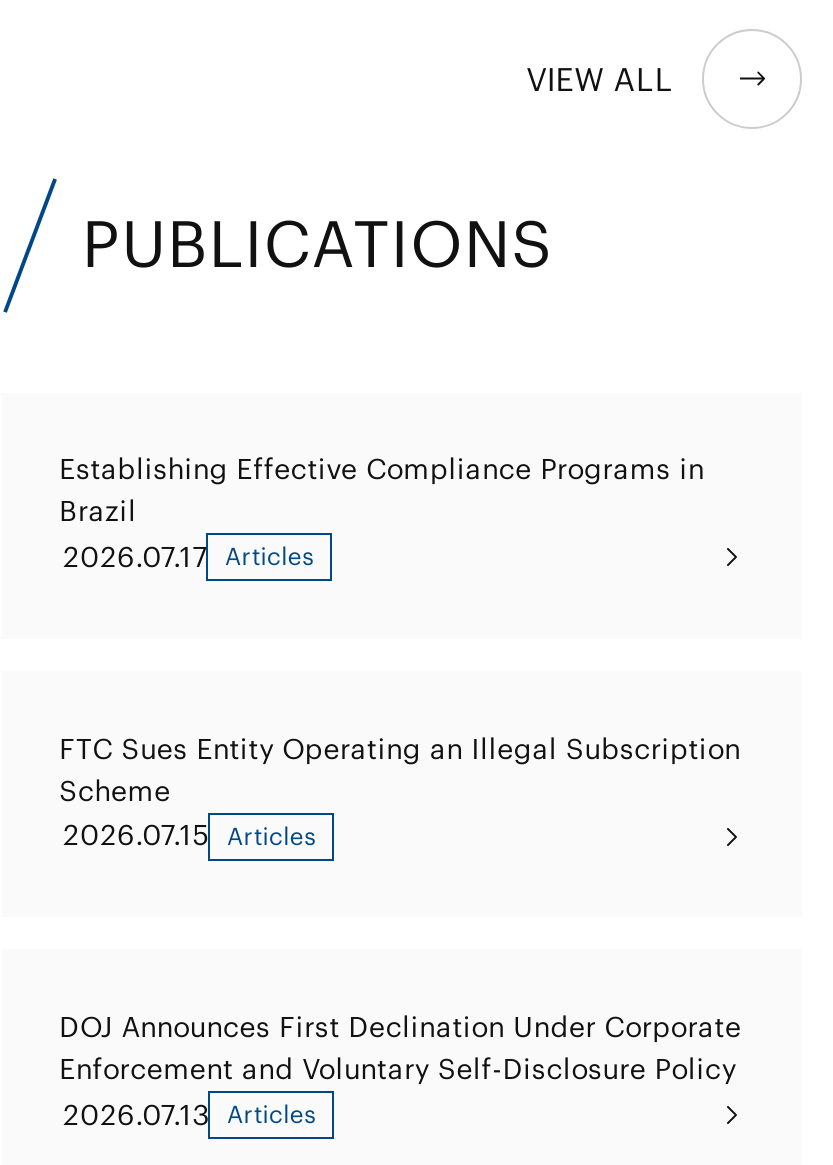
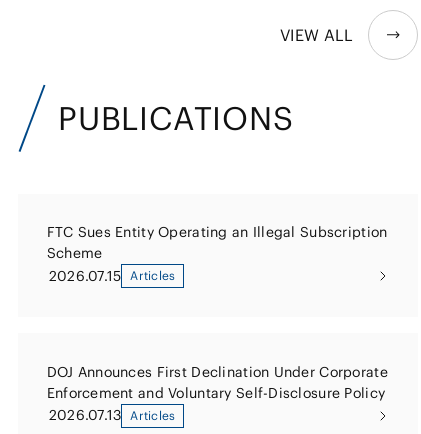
[59,452,705,575] Establishing Effective Compliance Programs in | Brazil | 2026.07.17 Articles -> none

